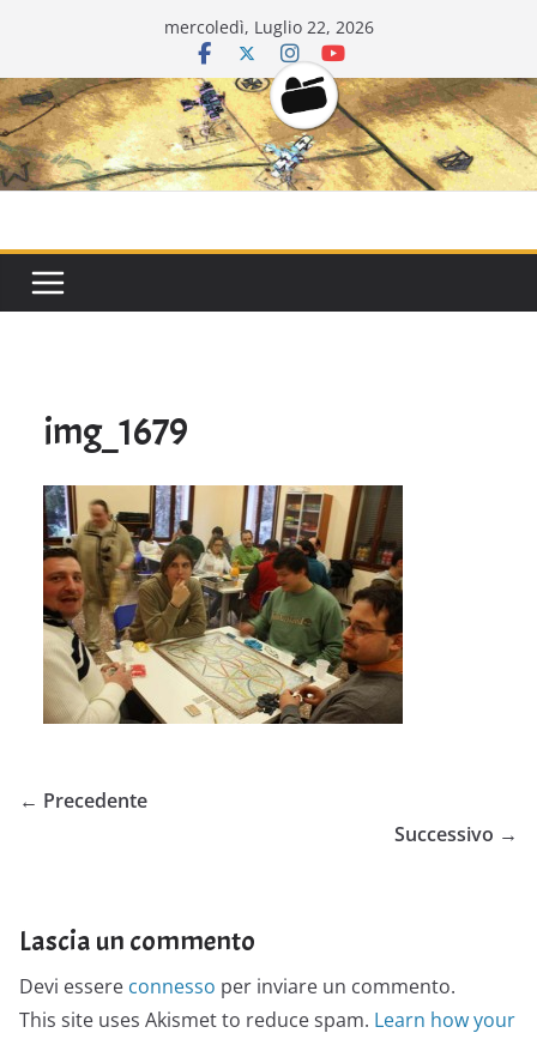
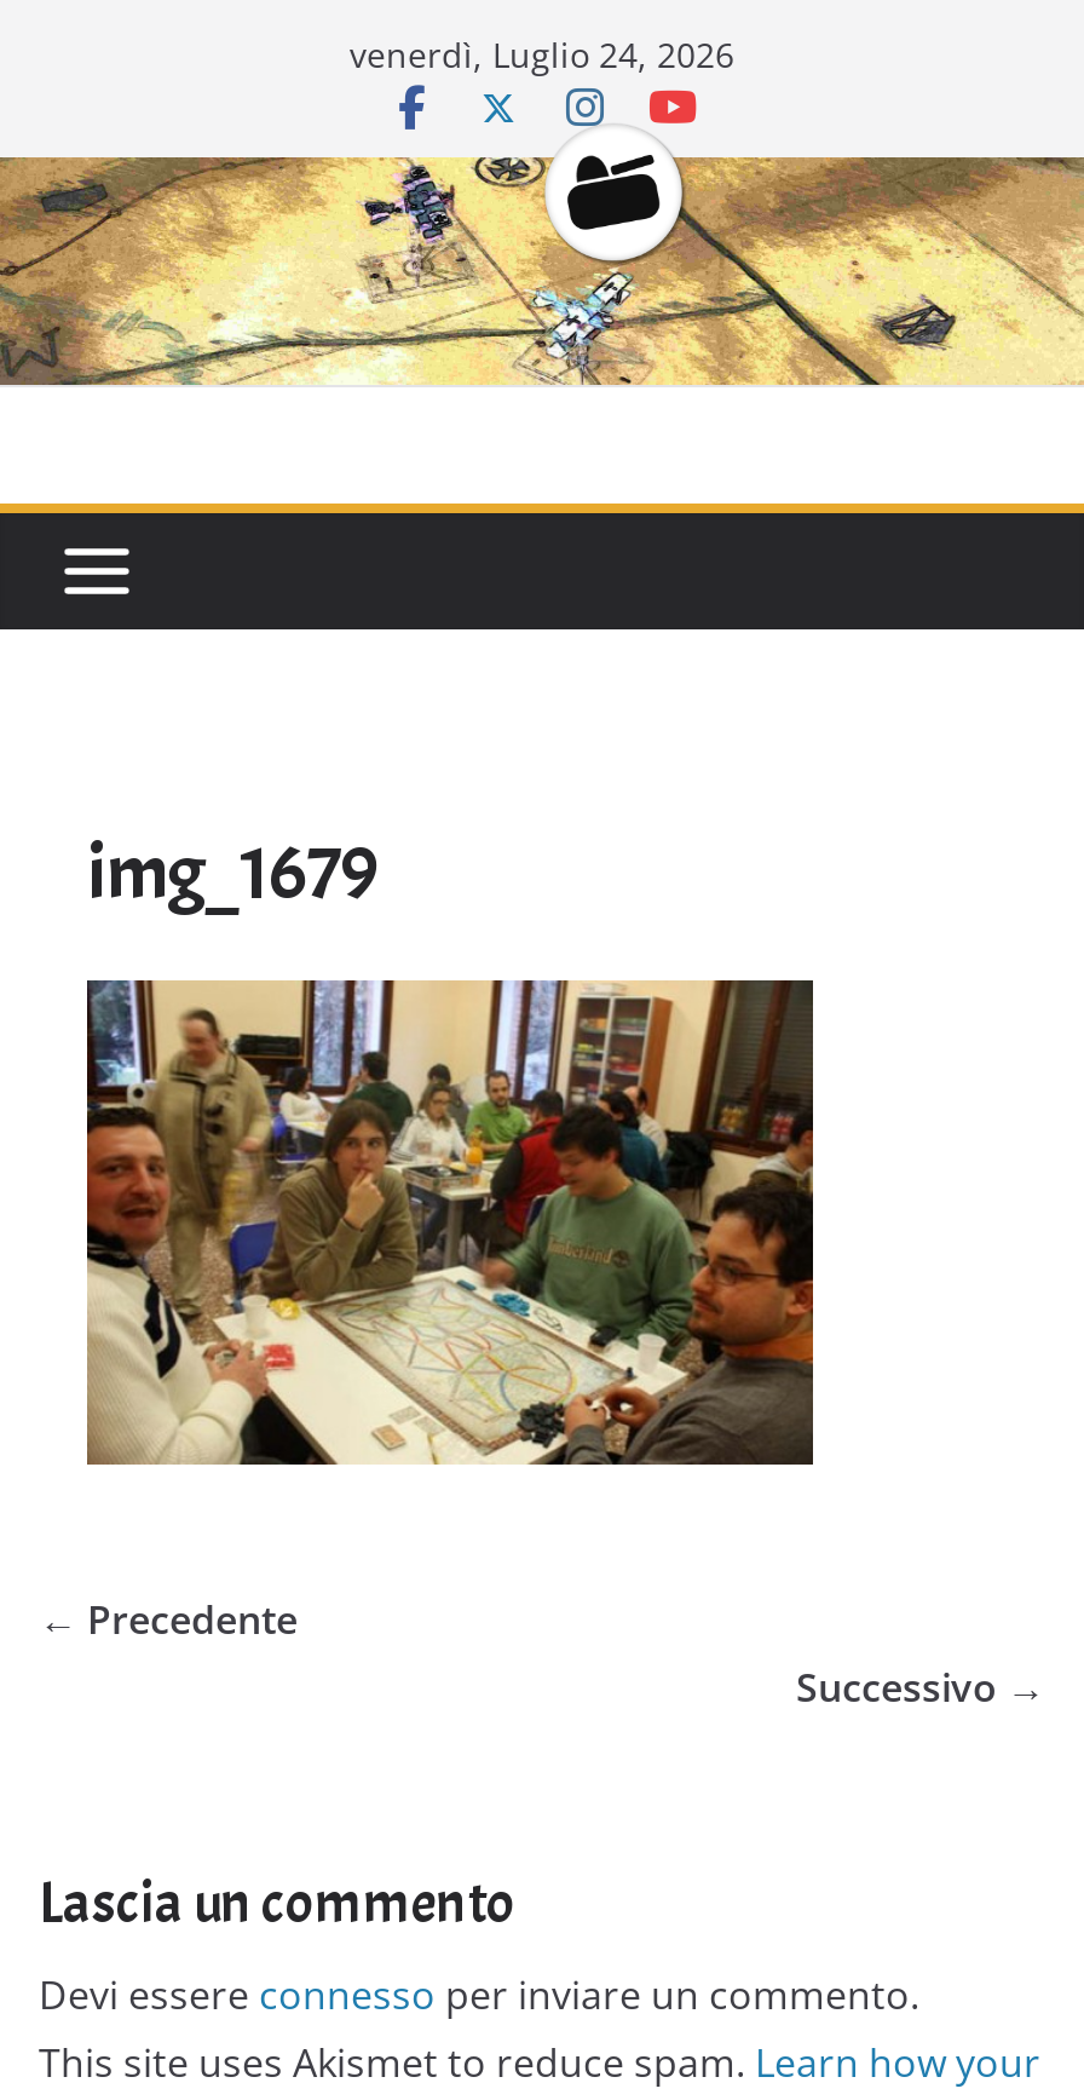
[164,16,373,38] mercoledì, Luglio 22, 2026 -> [350,31,734,77] venerdì, Luglio 24, 2026

